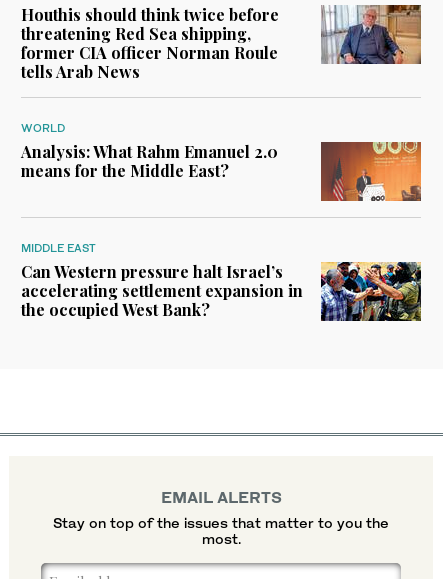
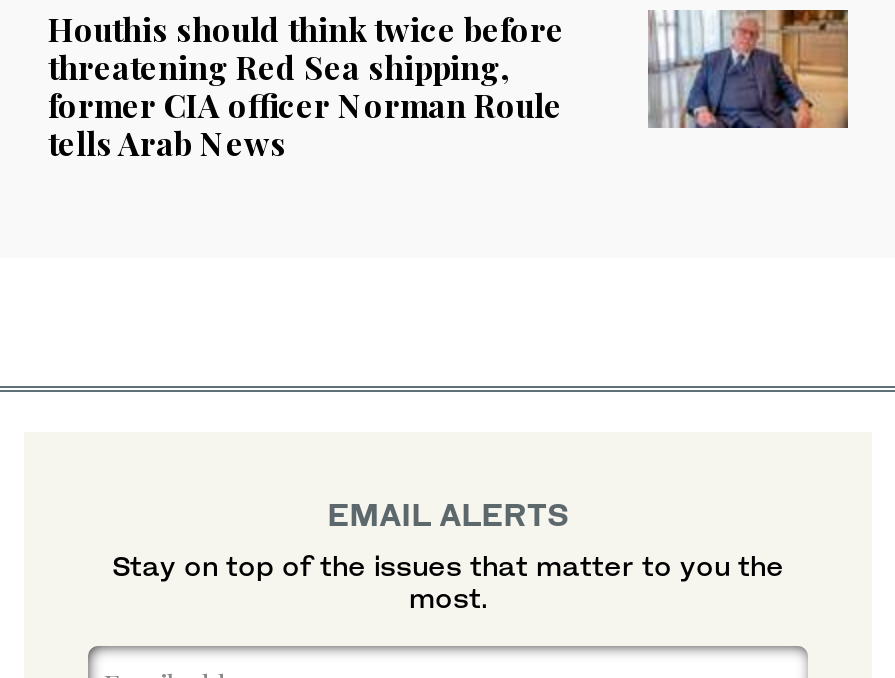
[21,121,278,181] WORLD | Analysis: What Rahm Emanuel 2.0 | means for the Middle East? -> none
[320,141,422,202] [image] -> none
[21,241,422,322] [image] | MIDDLE EAST | Can Western pressure halt Israel’s | accelerating settlement expansion in | the occupied West Bank? -> none

